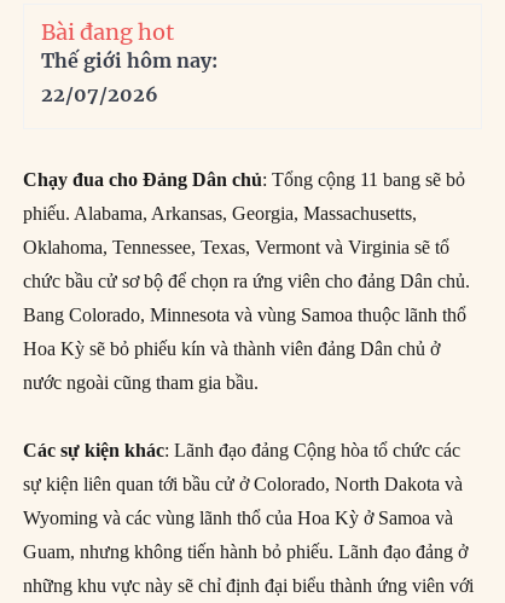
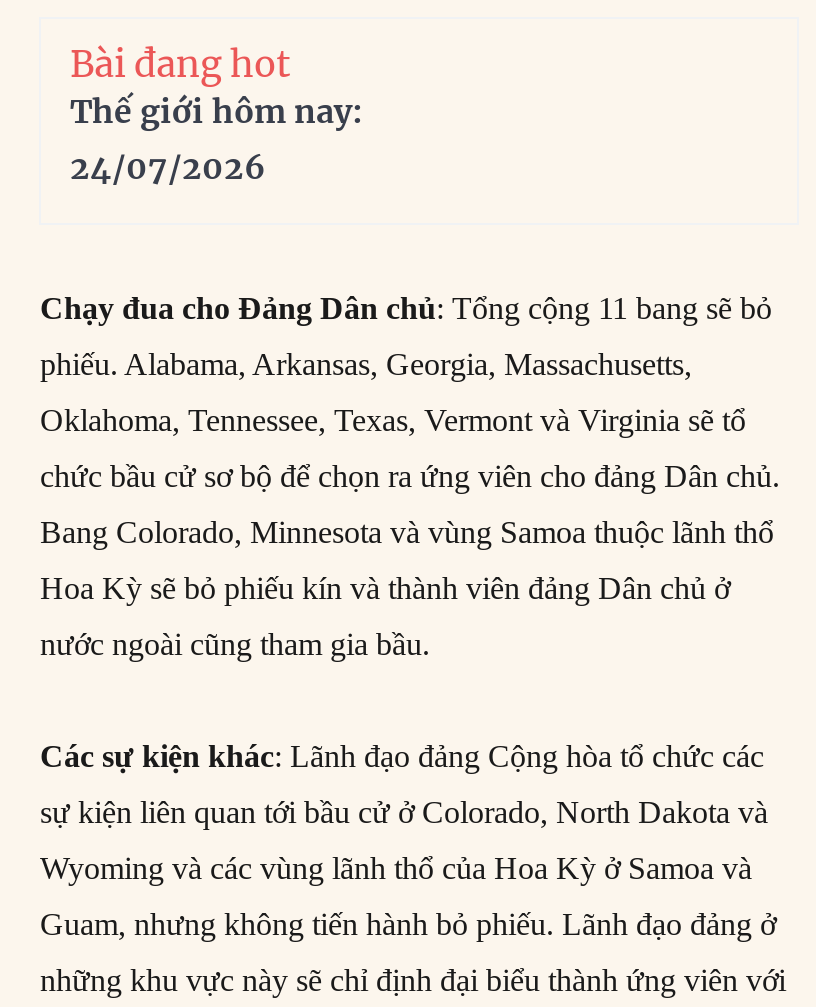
[42,82,159,106] 22/07/2026 -> [70,147,266,187] 24/07/2026

